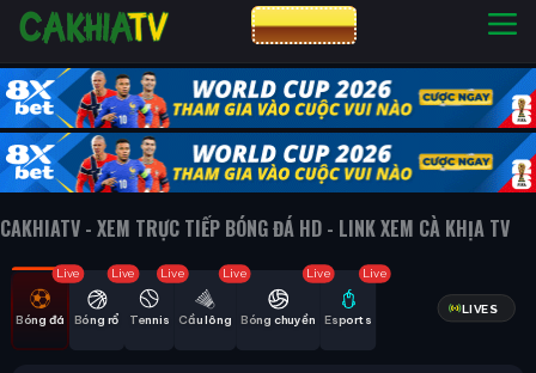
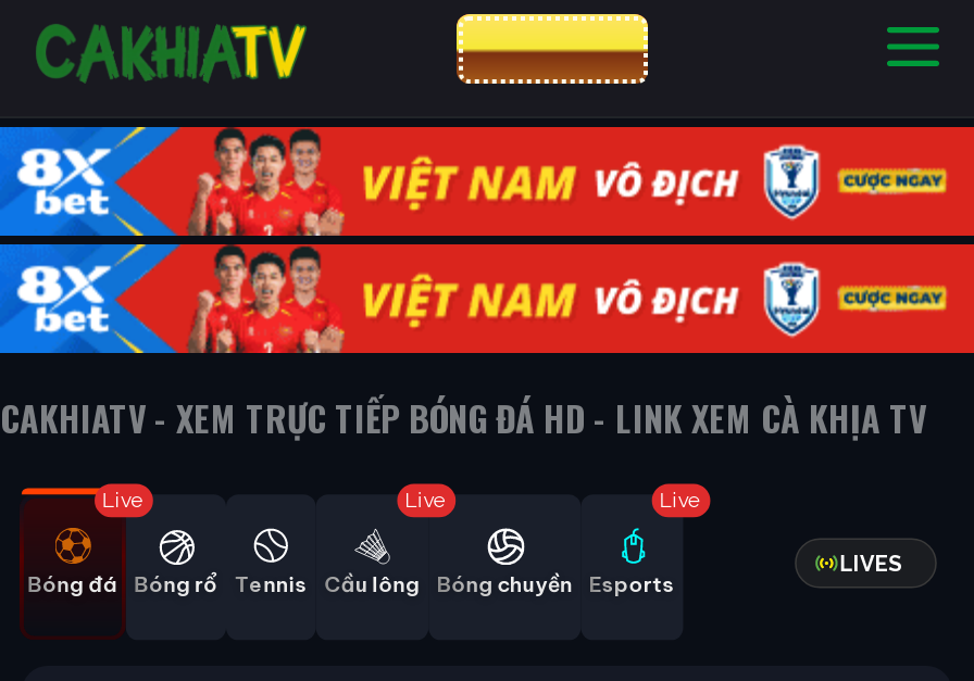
[5,67,532,194] [image] -> [11,125,967,355] [image]
[111,266,135,279] Live -> none
[161,266,185,279] Live -> none
[307,266,331,279] Live -> none

